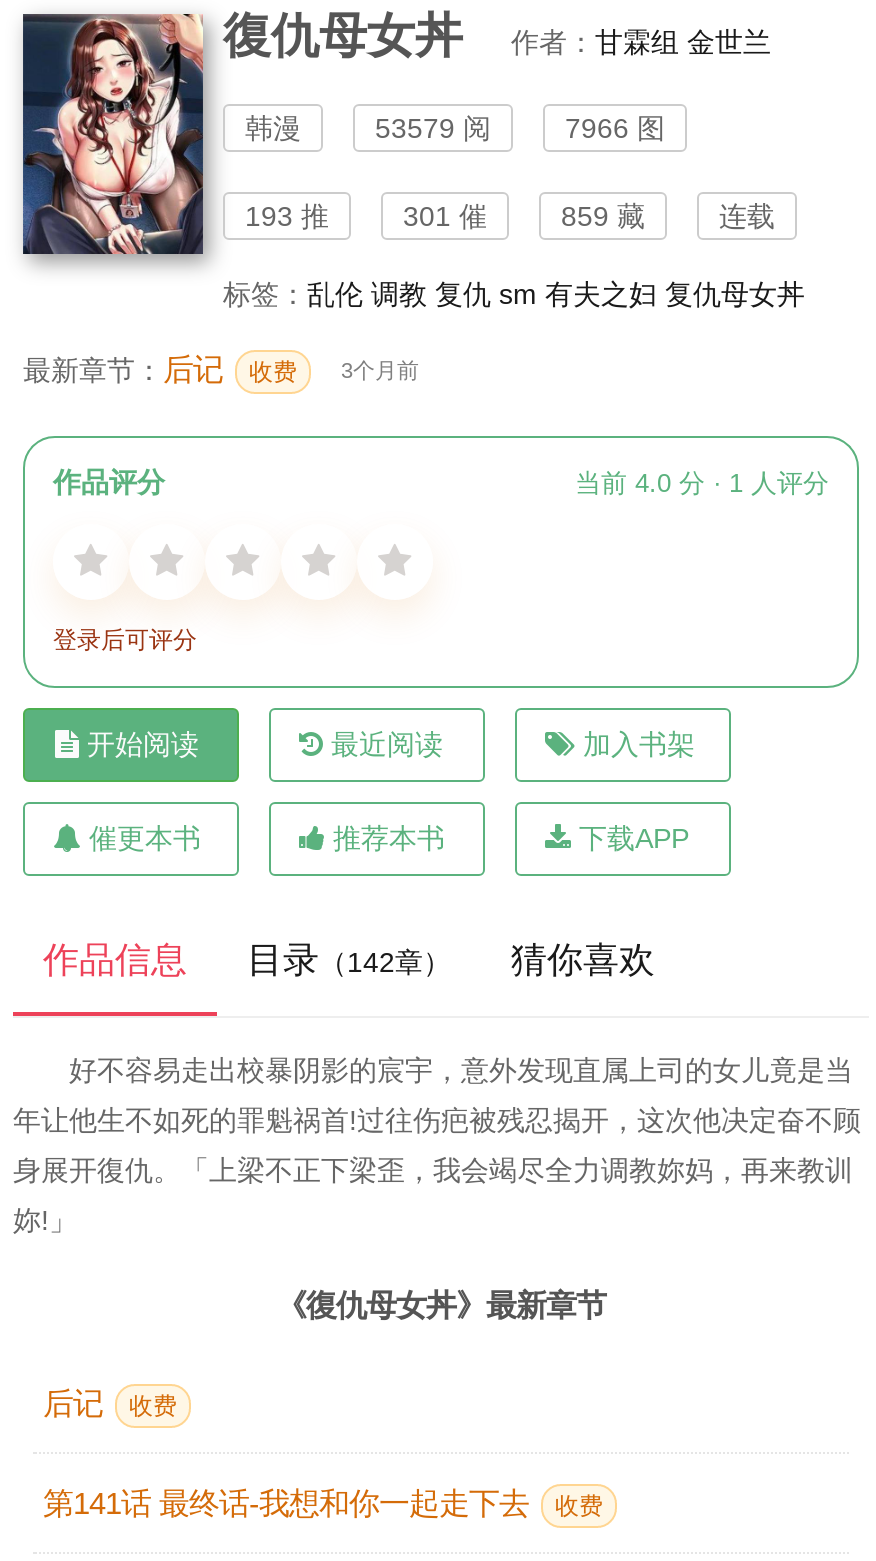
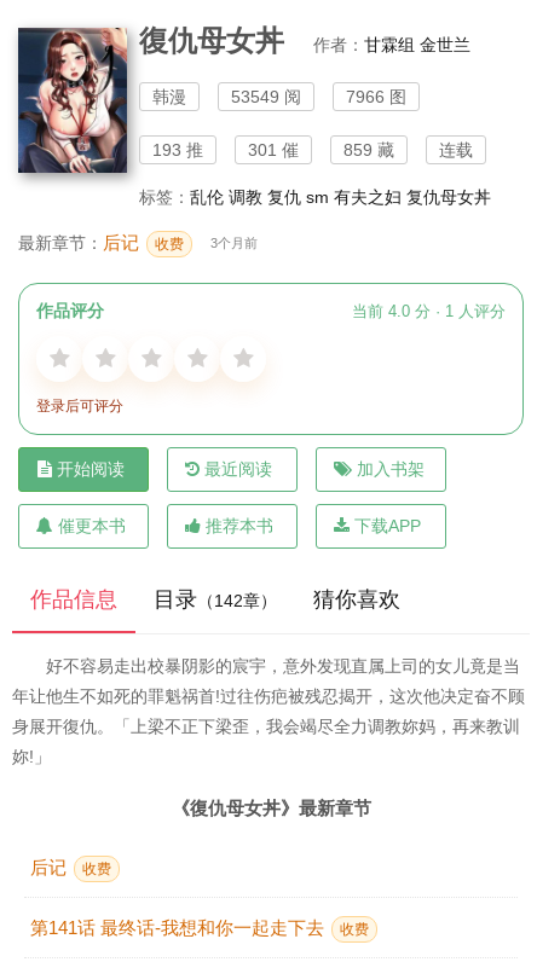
[375,112,491,144] 53579 阅 -> [231,87,301,106] 53549 阅

